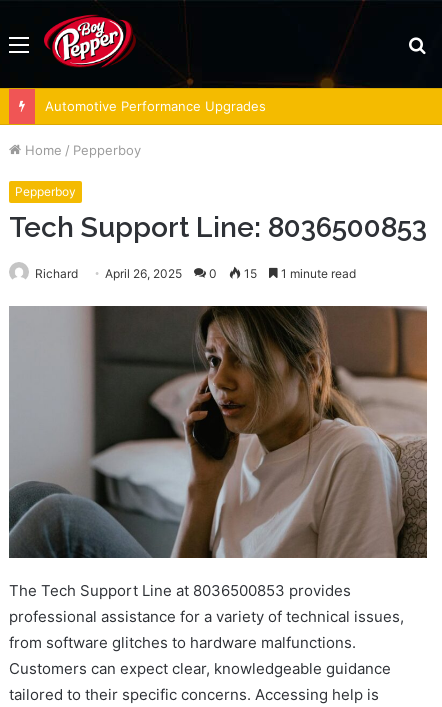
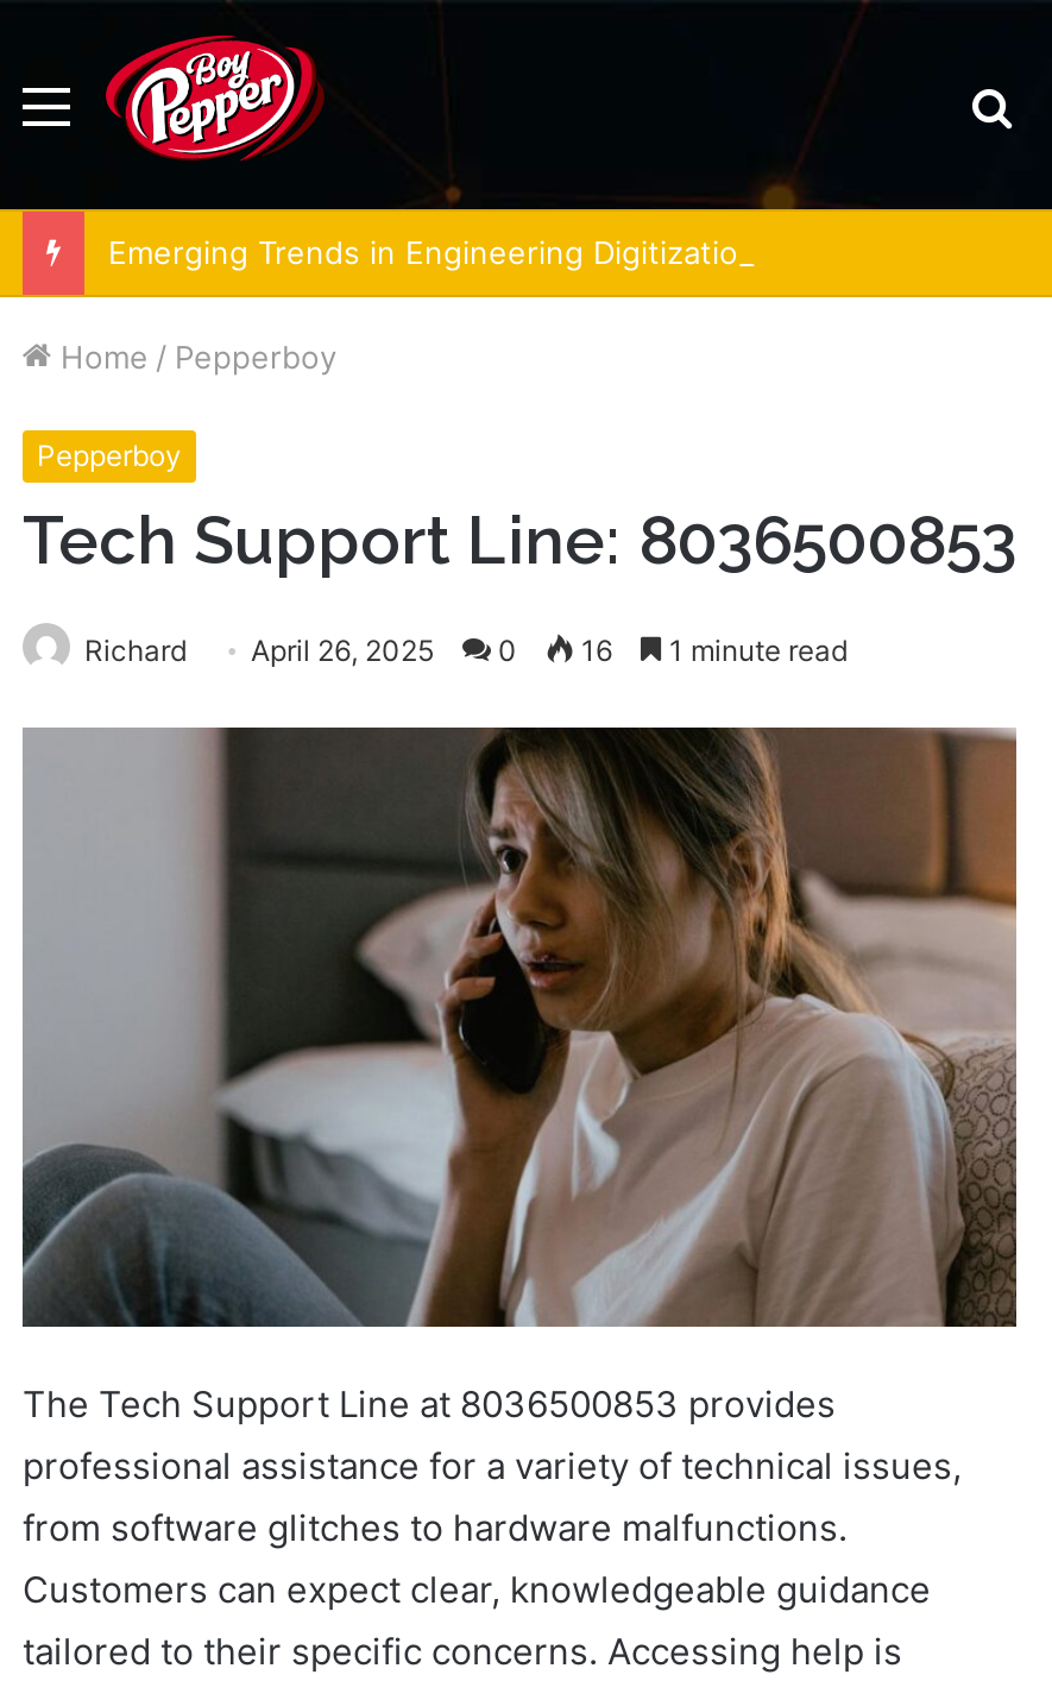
[45,98,266,114] Automotive Performance Upgrades -> [108,233,757,271] Emerging Trends in Engineering Digitization
[35,266,356,281] Richard April 26, 2025 0 15 1 minute read -> [84,632,848,668] Richard April 26, 2025 0 16 1 minute read

